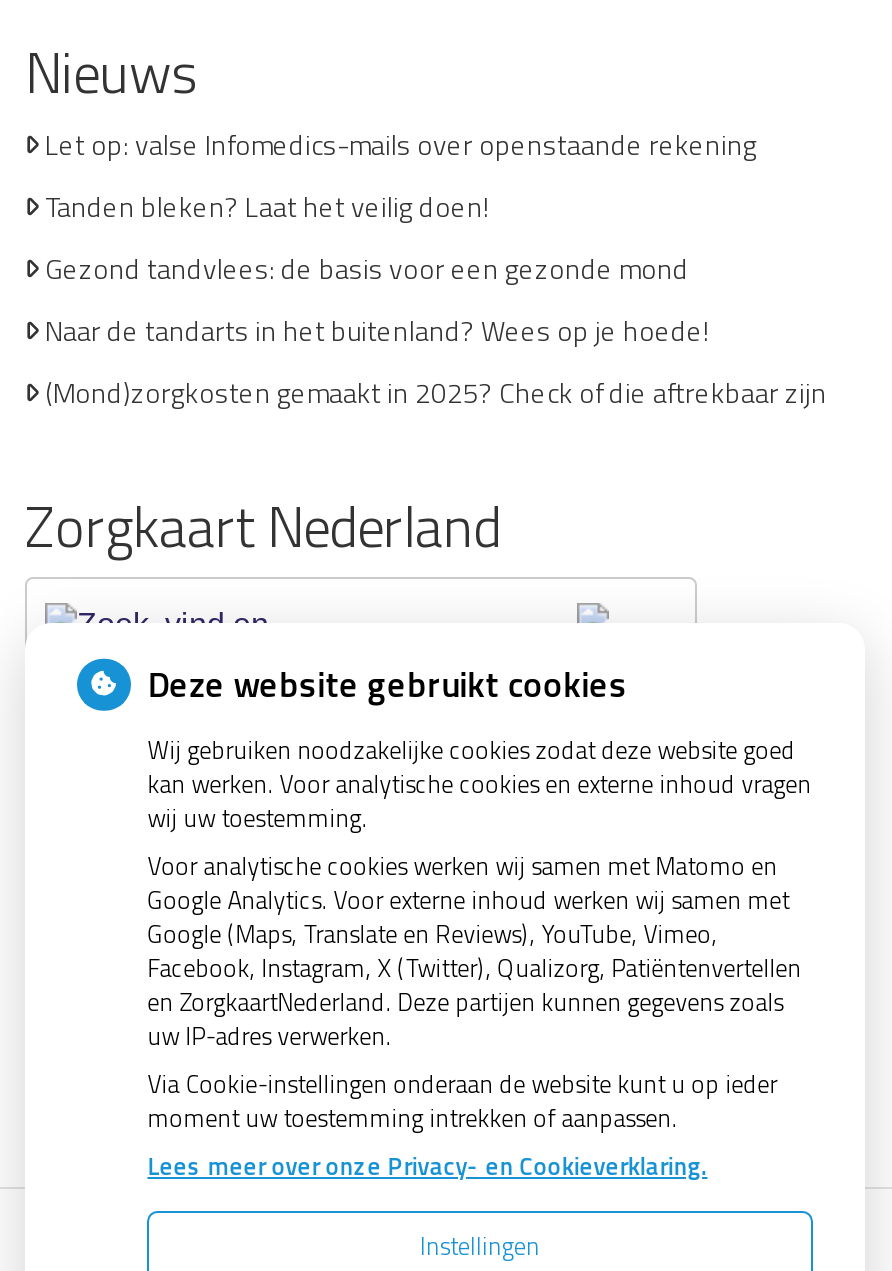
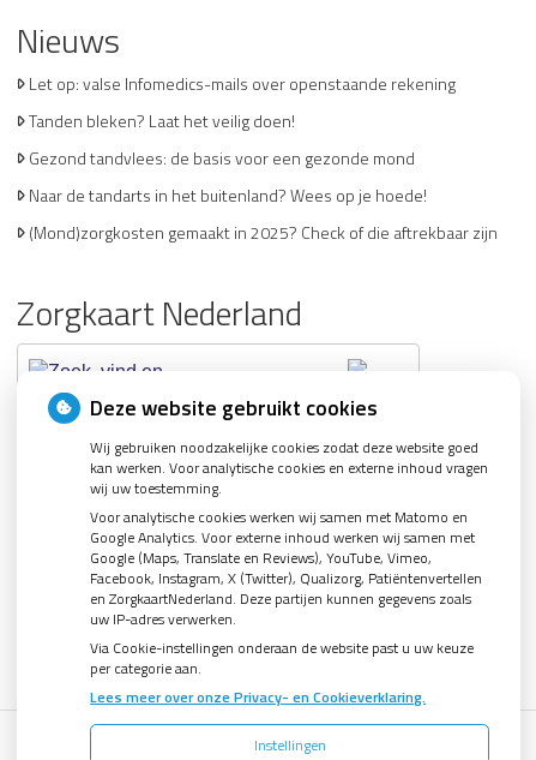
[147,1064,777,1136] Via Cookie-instellingen onderaan de website kunt u op ieder | moment uw toestemming intrekken of aanpassen. -> [90,636,474,679] Via Cookie-instellingen onderaan de website past u uw keuze | per categorie aan.

